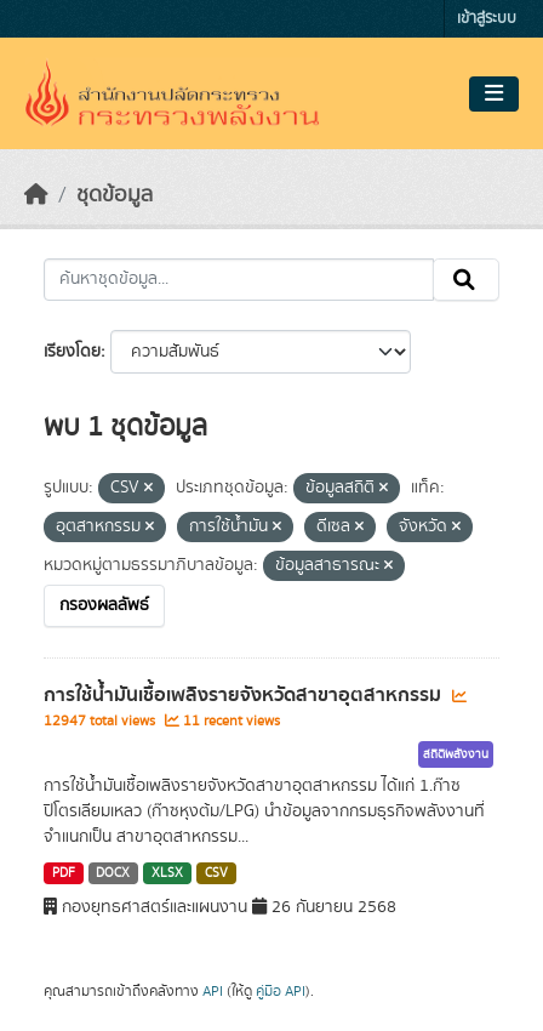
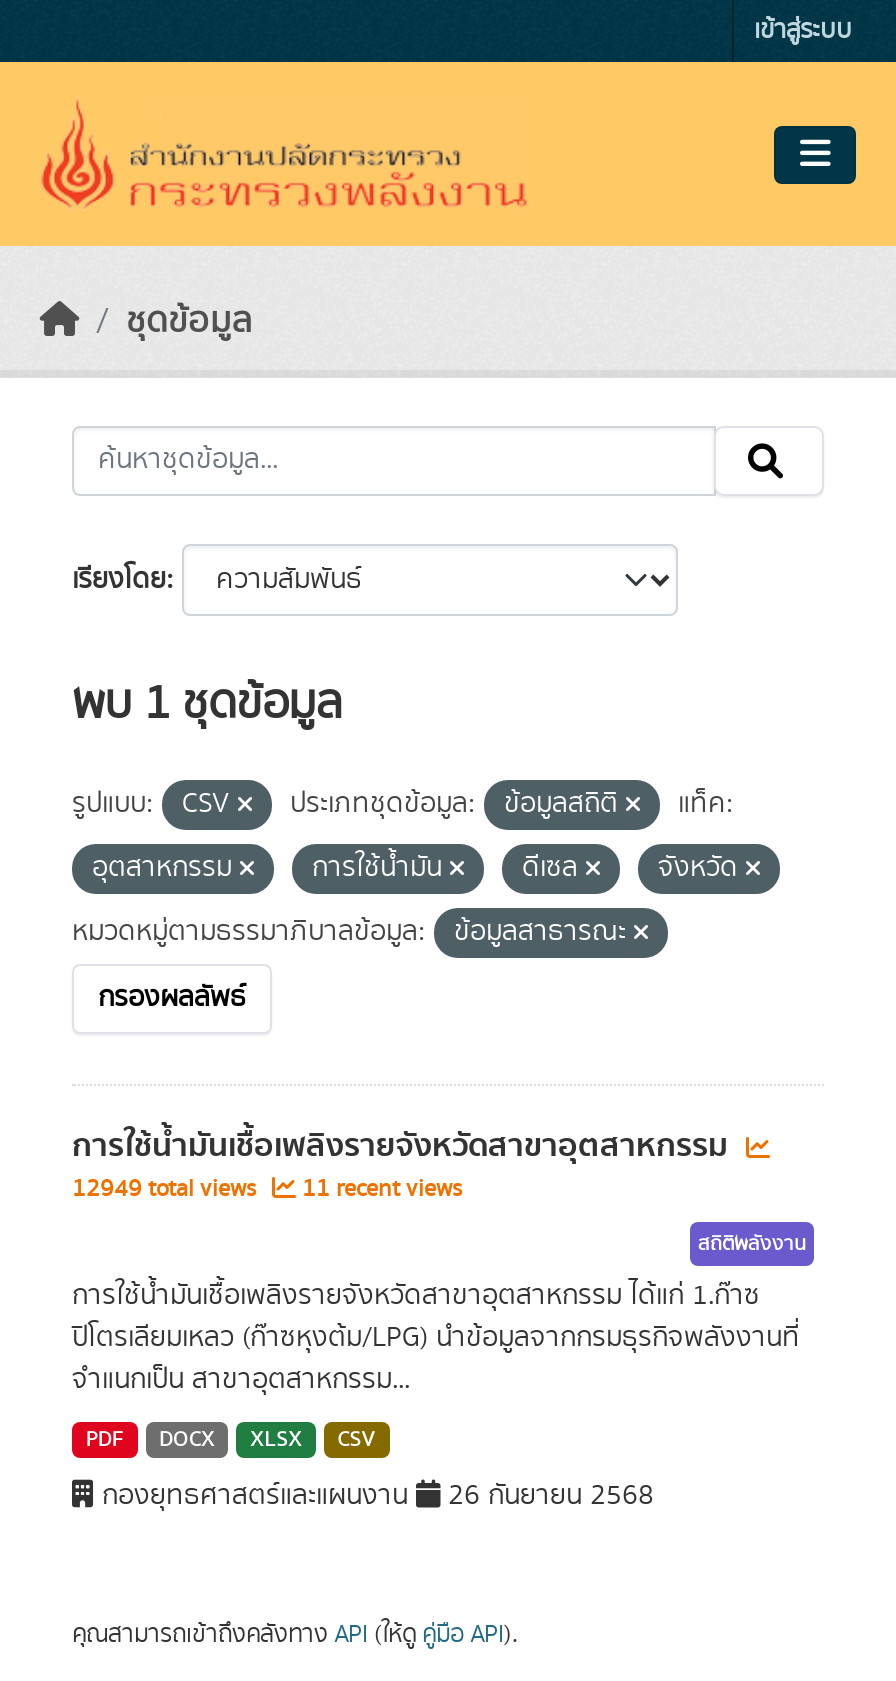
[44,711,280,731] 12947 total views 11 recent views -> [72,1172,462,1206] 12949 total views 11 recent views

